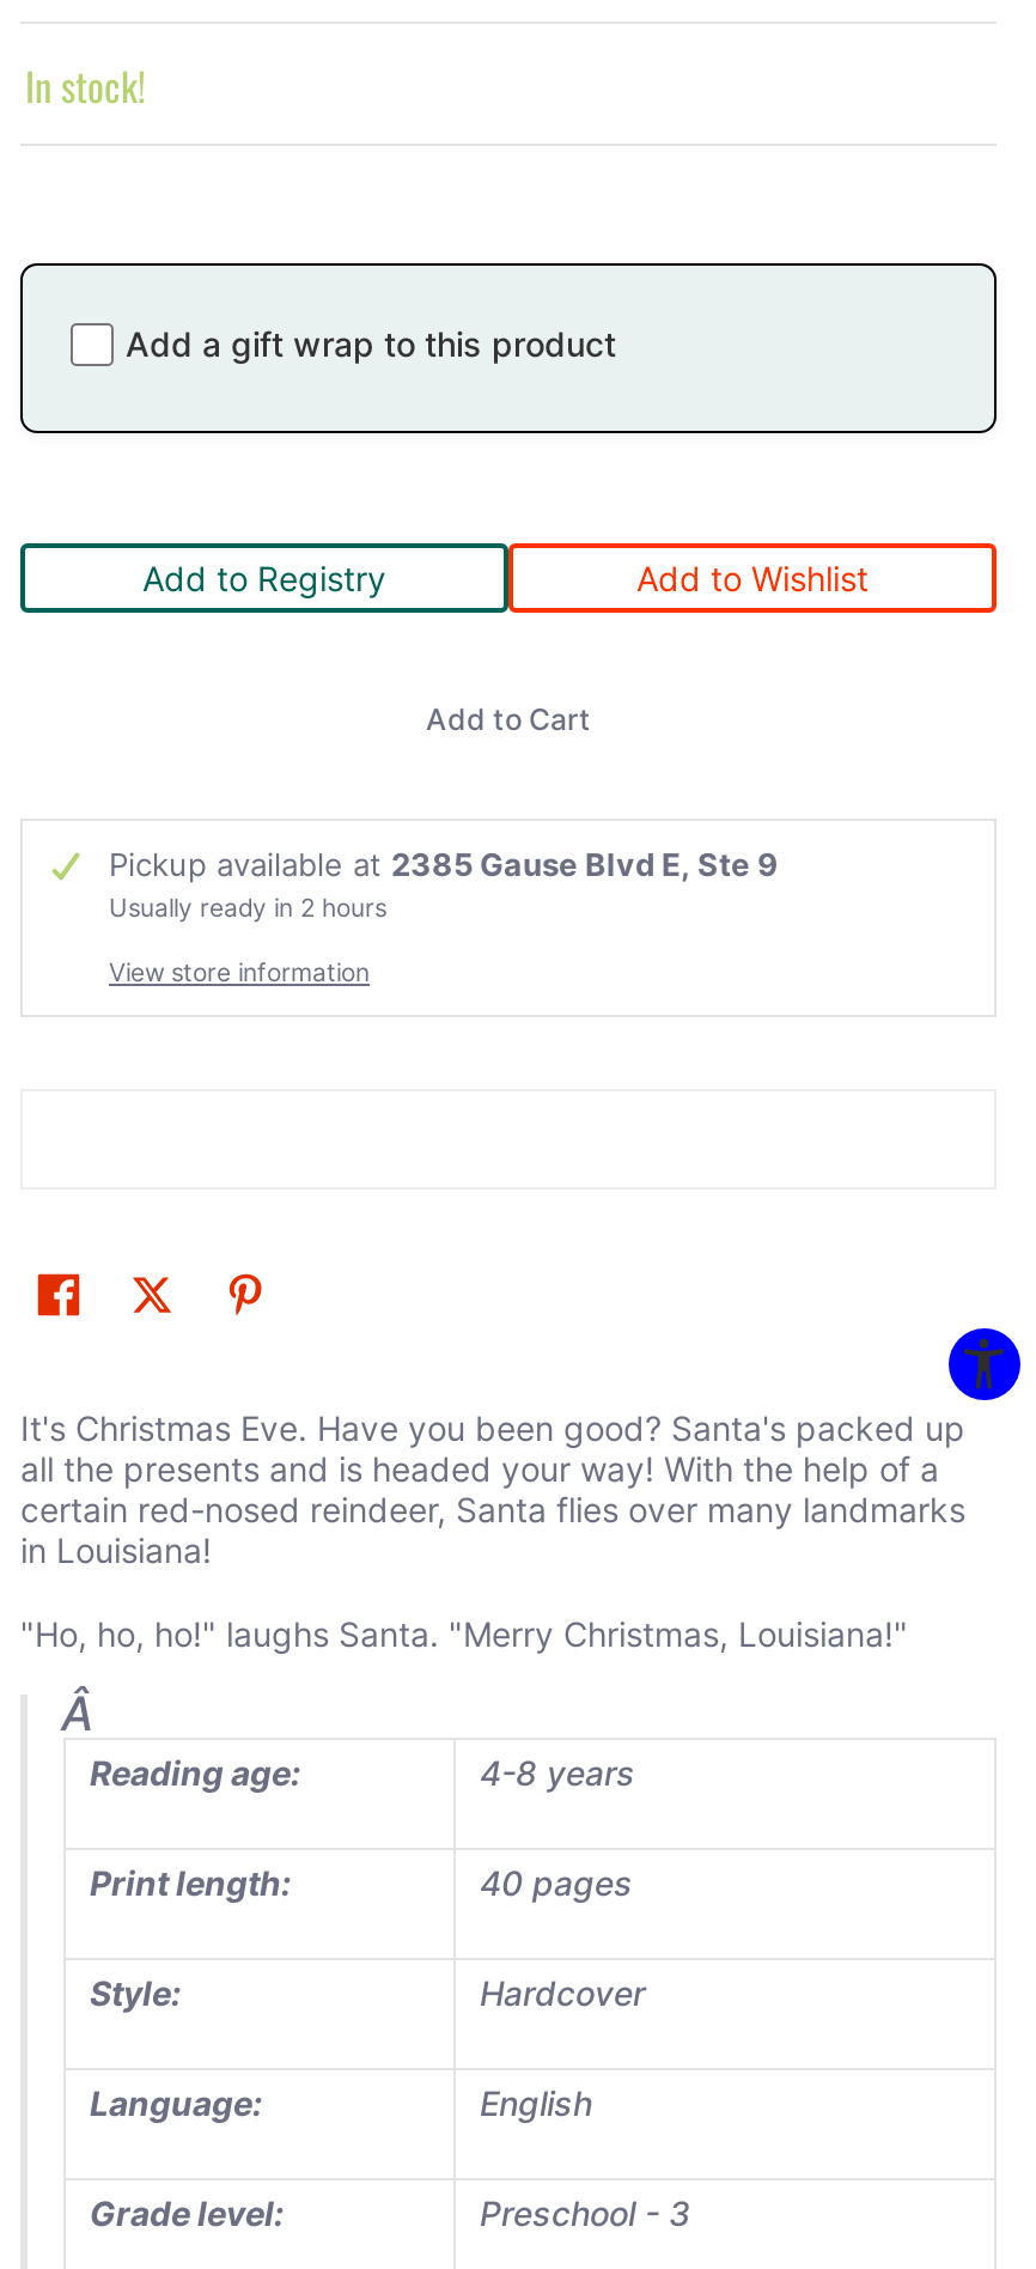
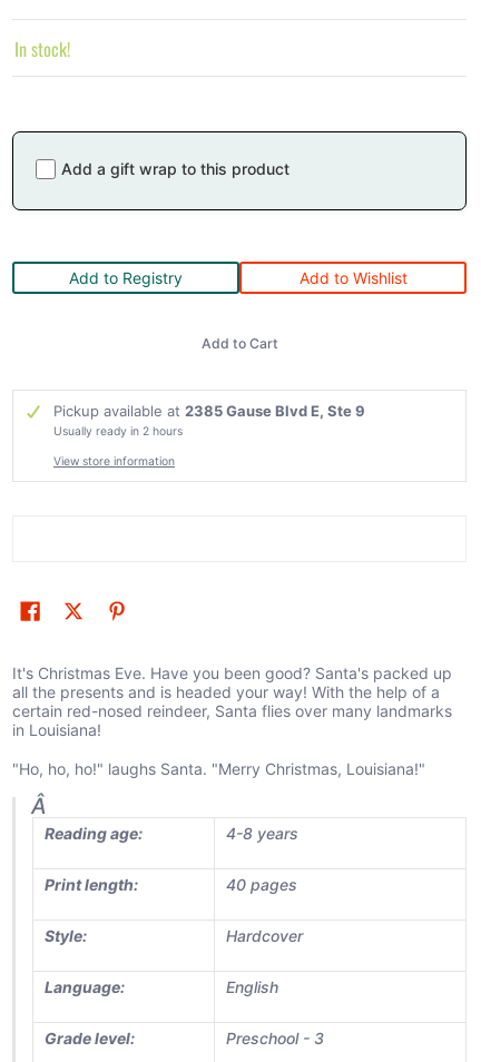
[944,1324,1025,1405] [image] -> none

